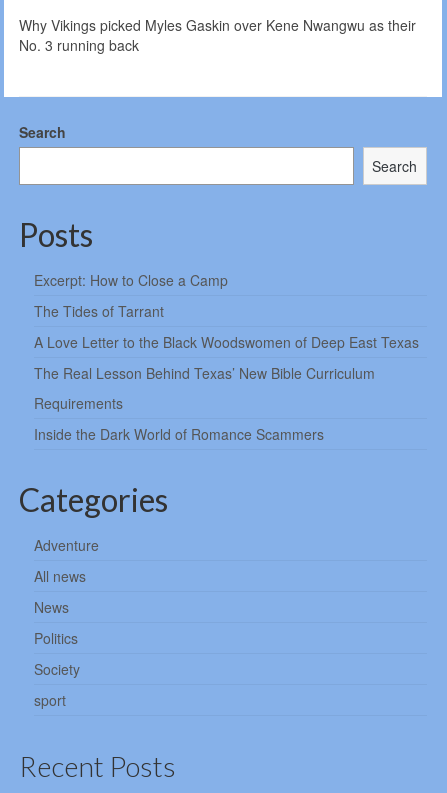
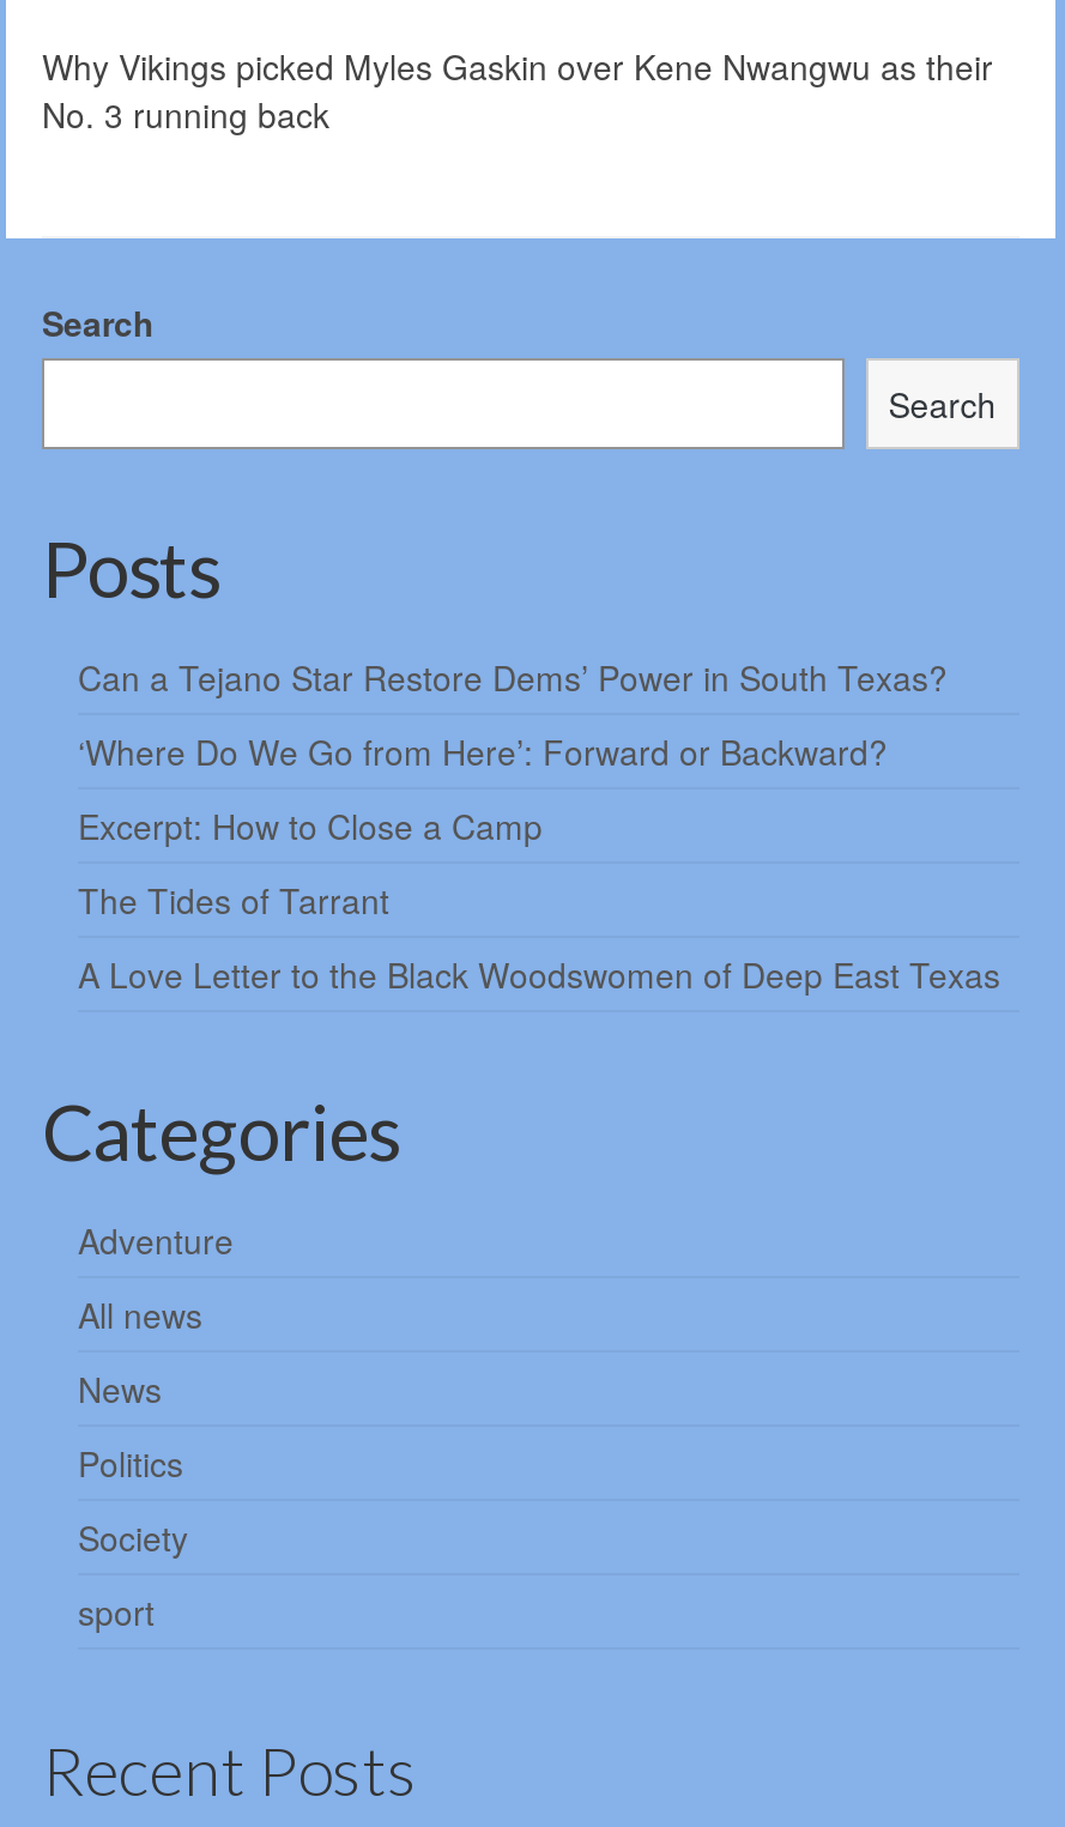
none -> [78,653,957,775] Can a Tejano Star Restore Dems’ Power in South Texas? | ‘Where Do We Go from Here’: Forward or Backward?
moved [34,270,419,352] -> [78,801,1000,998]: Excerpt: How to Close a Camp | The Tides of Tarrant | A Love Letter to the Black Woodswomen of Deep East Texas
[34,363,375,444] The Real Lesson Behind Texas’ New Bible Curriculum | Requirements | Inside the Dark World of Romance Scammers -> none

